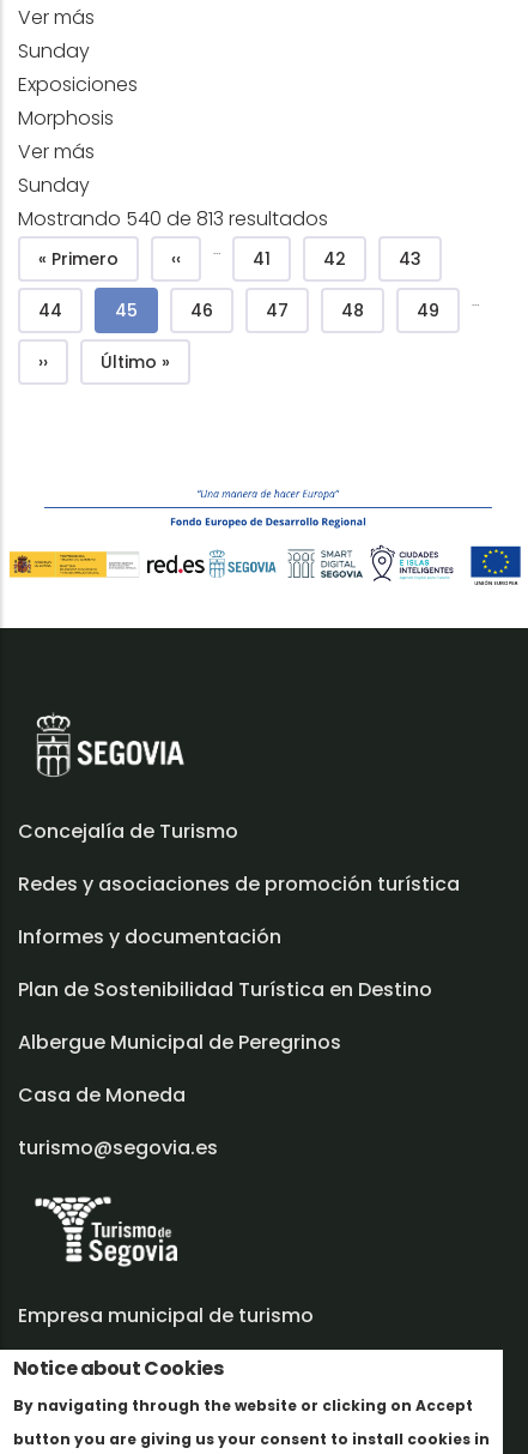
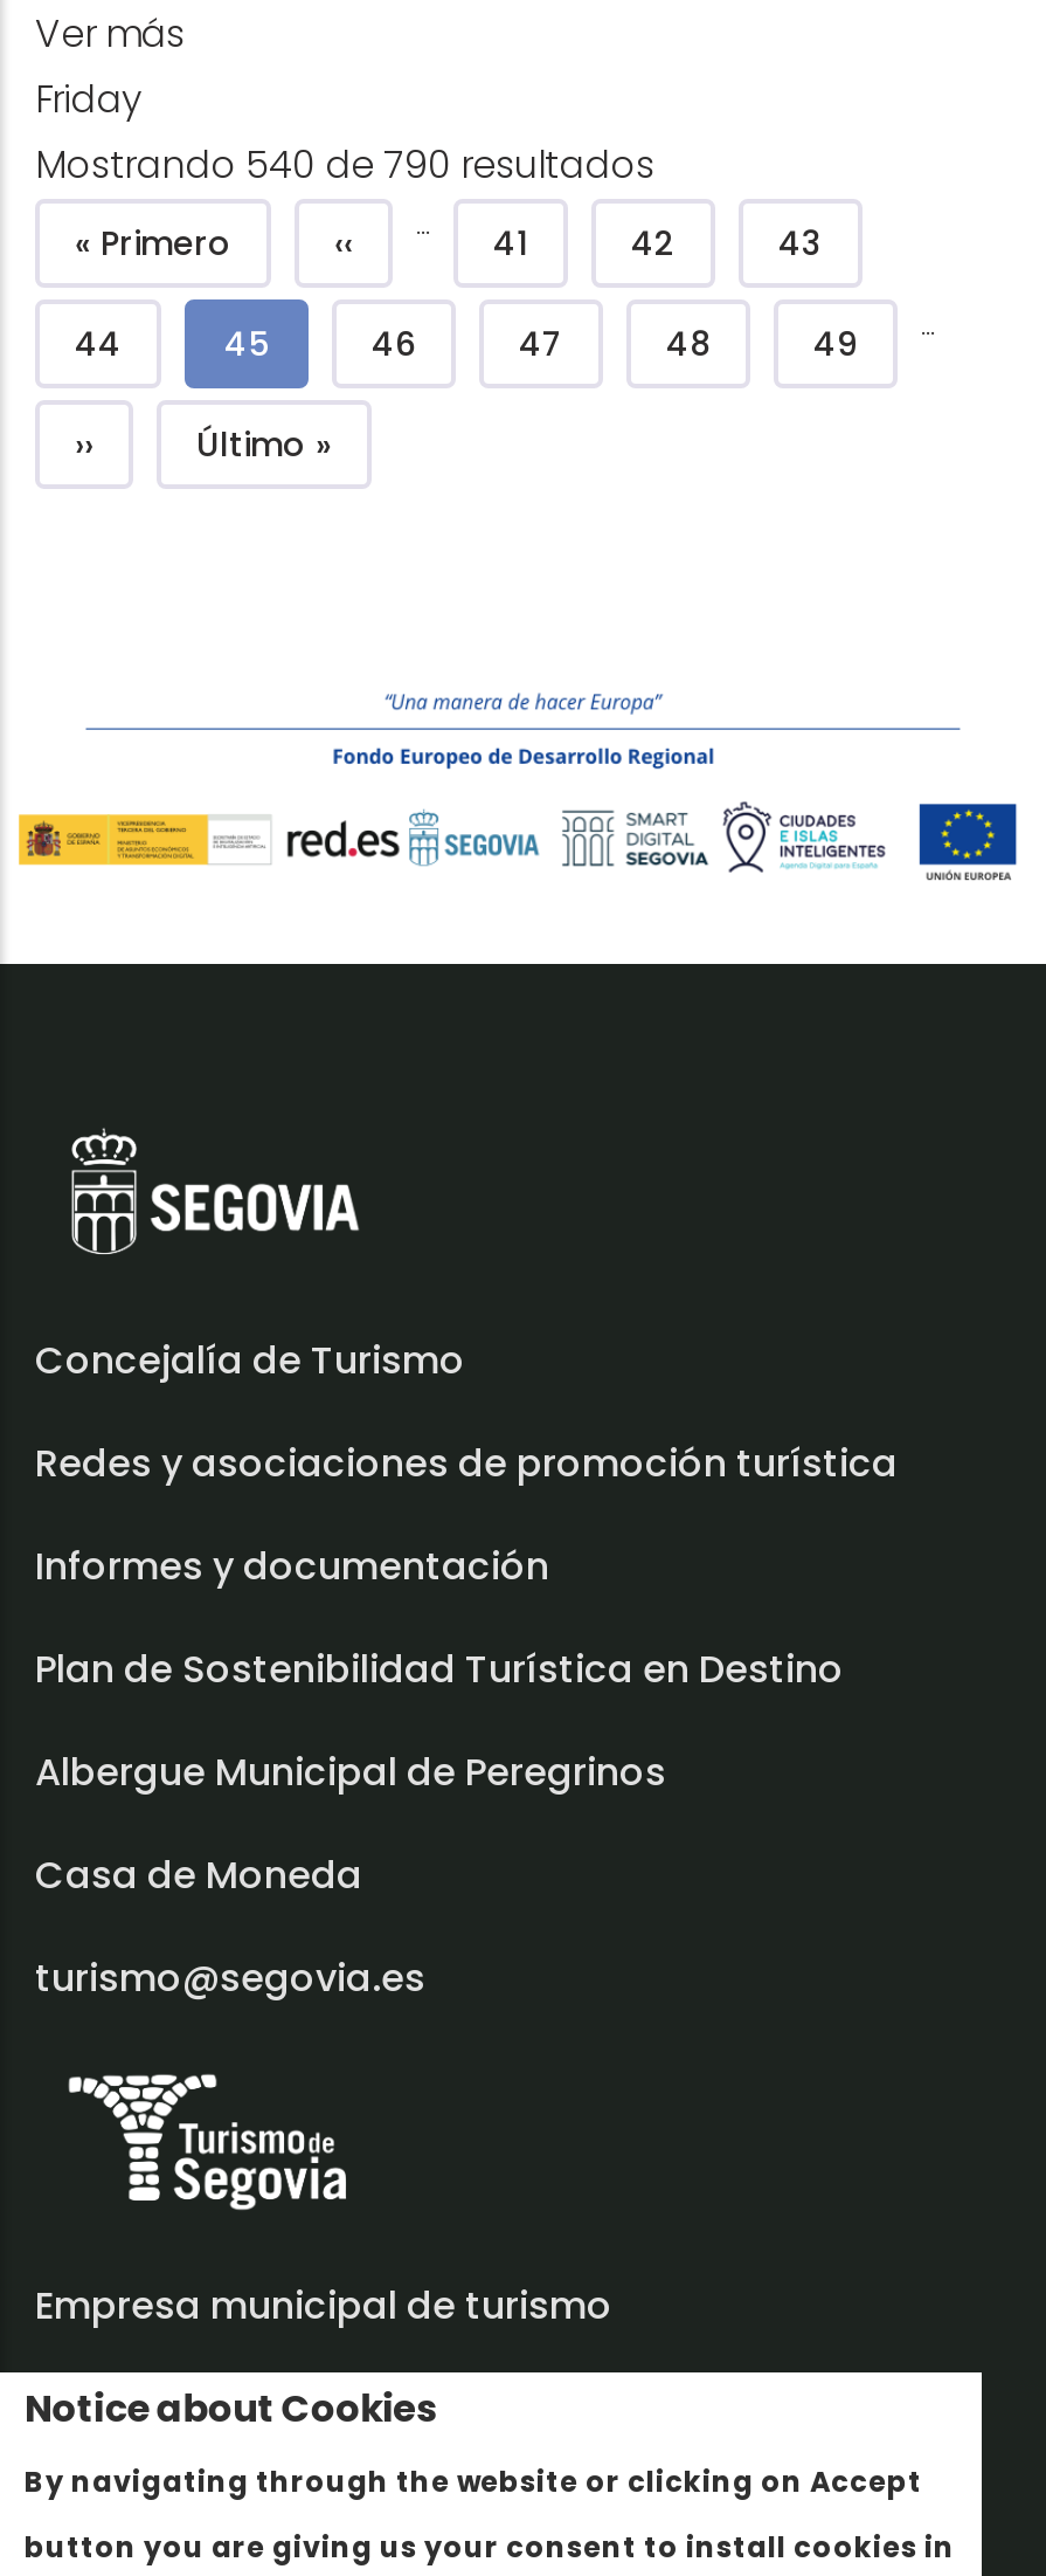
[18,37,328,232] Sunday | Exposiciones | Morphosis | Ver más | Sunday | Mostrando 540 de 813 resultados -> [35,72,654,191] Friday | Mostrando 540 de 790 resultados

